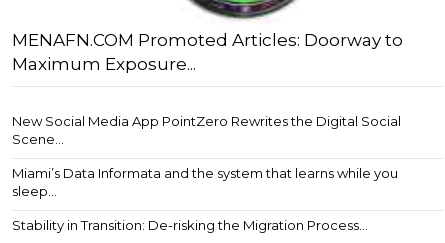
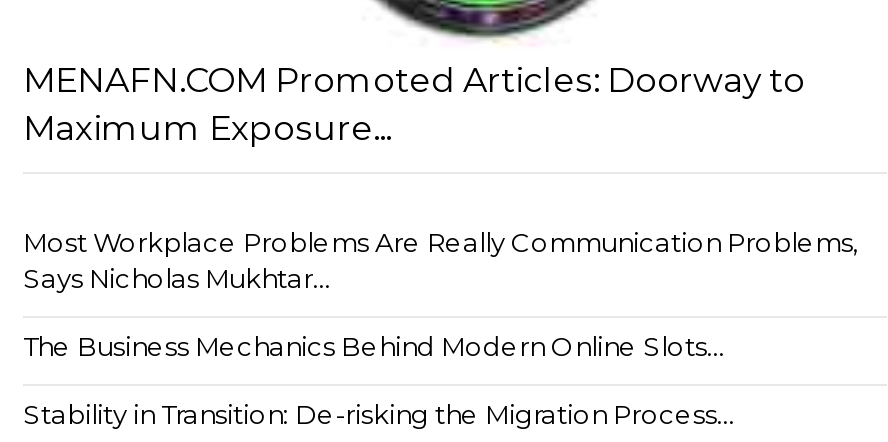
[12,113,401,147] New Social Media App PointZero Rewrites the Digital Social | Scene... -> [23,226,859,294] Most Workplace Problems Are Really Communication Problems, | Says Nicholas Mukhtar...
[12,165,398,199] Miami’s Data Informata and the system that learns while you | sleep... -> [23,330,725,362] The Business Mechanics Behind Modern Online Slots...

